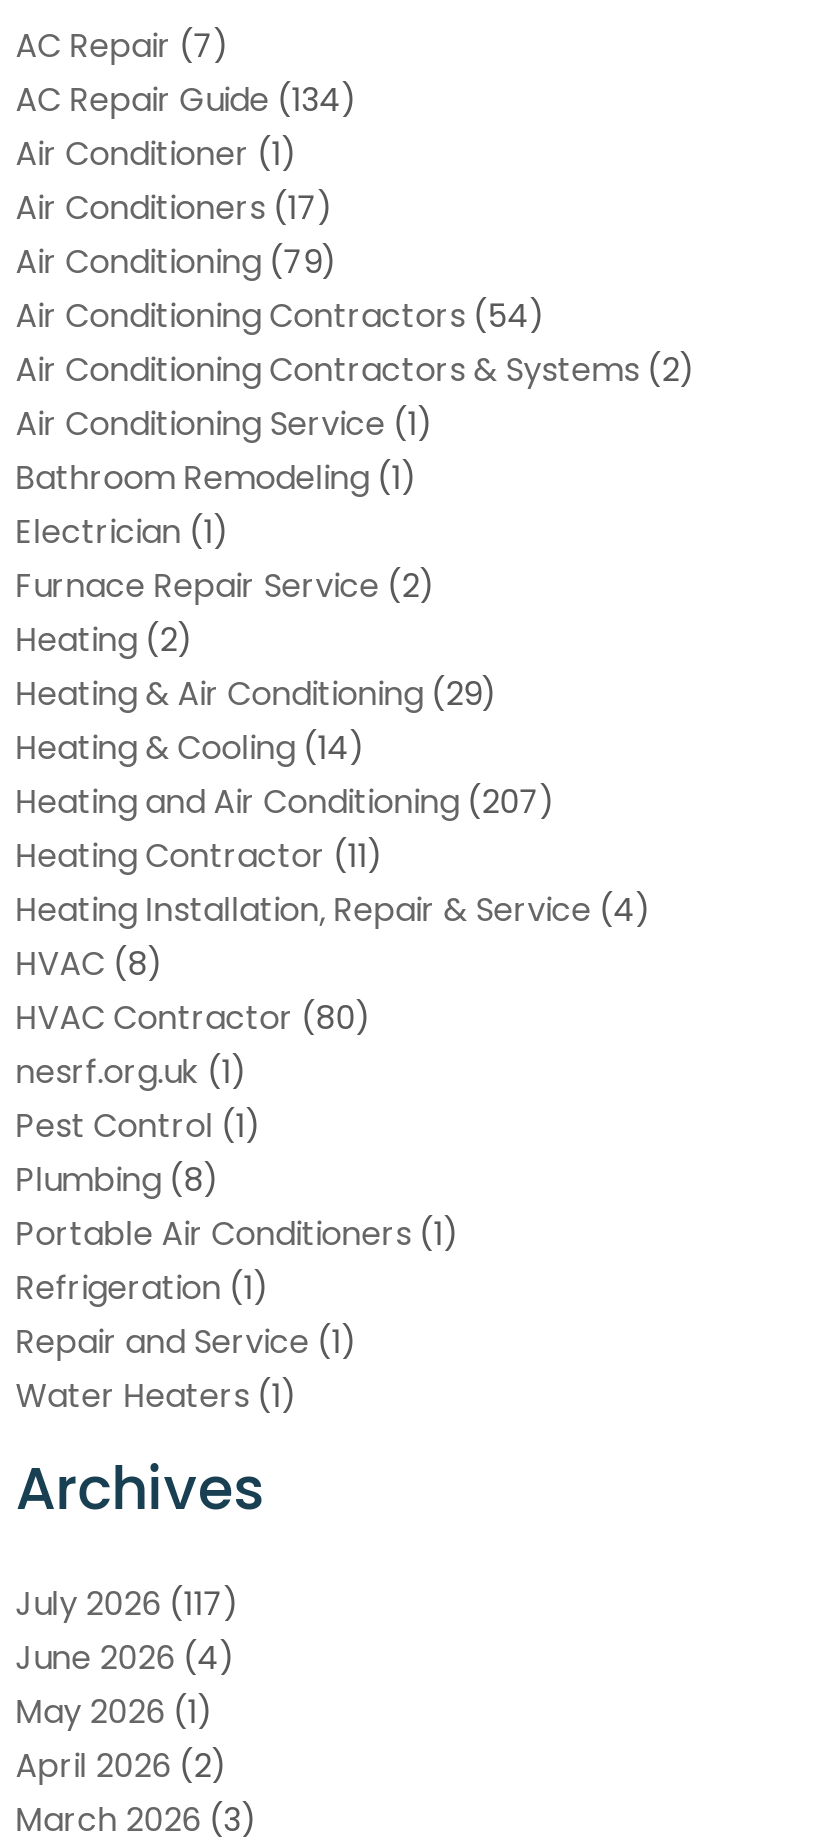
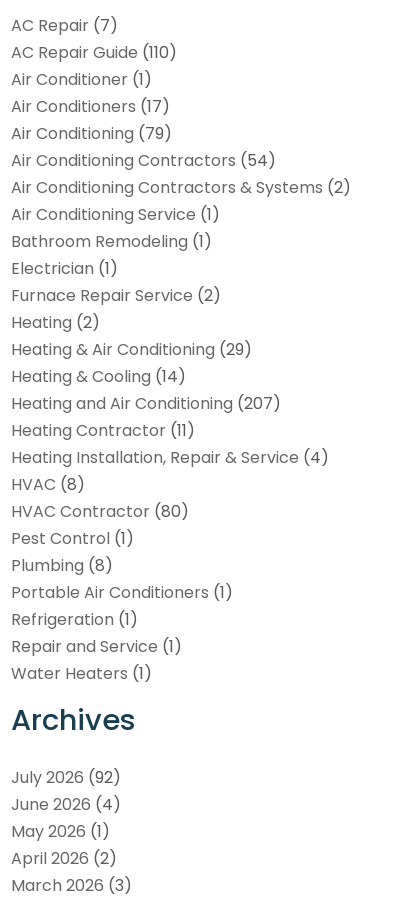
[16,76,358,122] AC Repair Guide (134) -> [11,40,177,63] AC Repair Guide (110)
[16,1048,248,1094] nesrf.org.uk (1) -> none
[16,1580,240,1626] July 2026 (117) -> [11,765,121,788] July 2026 (92)

